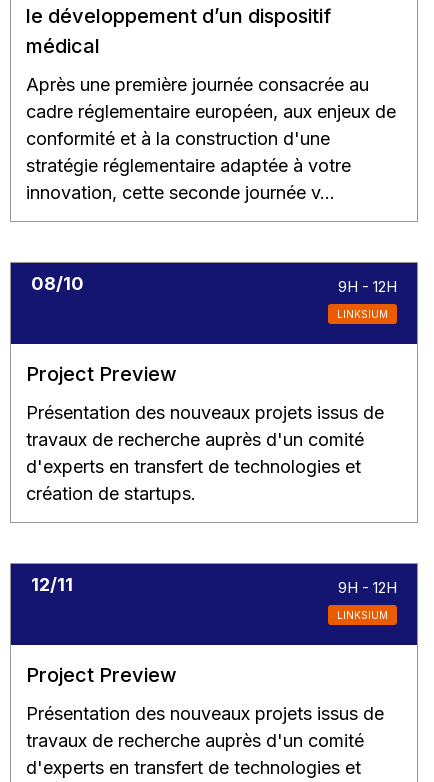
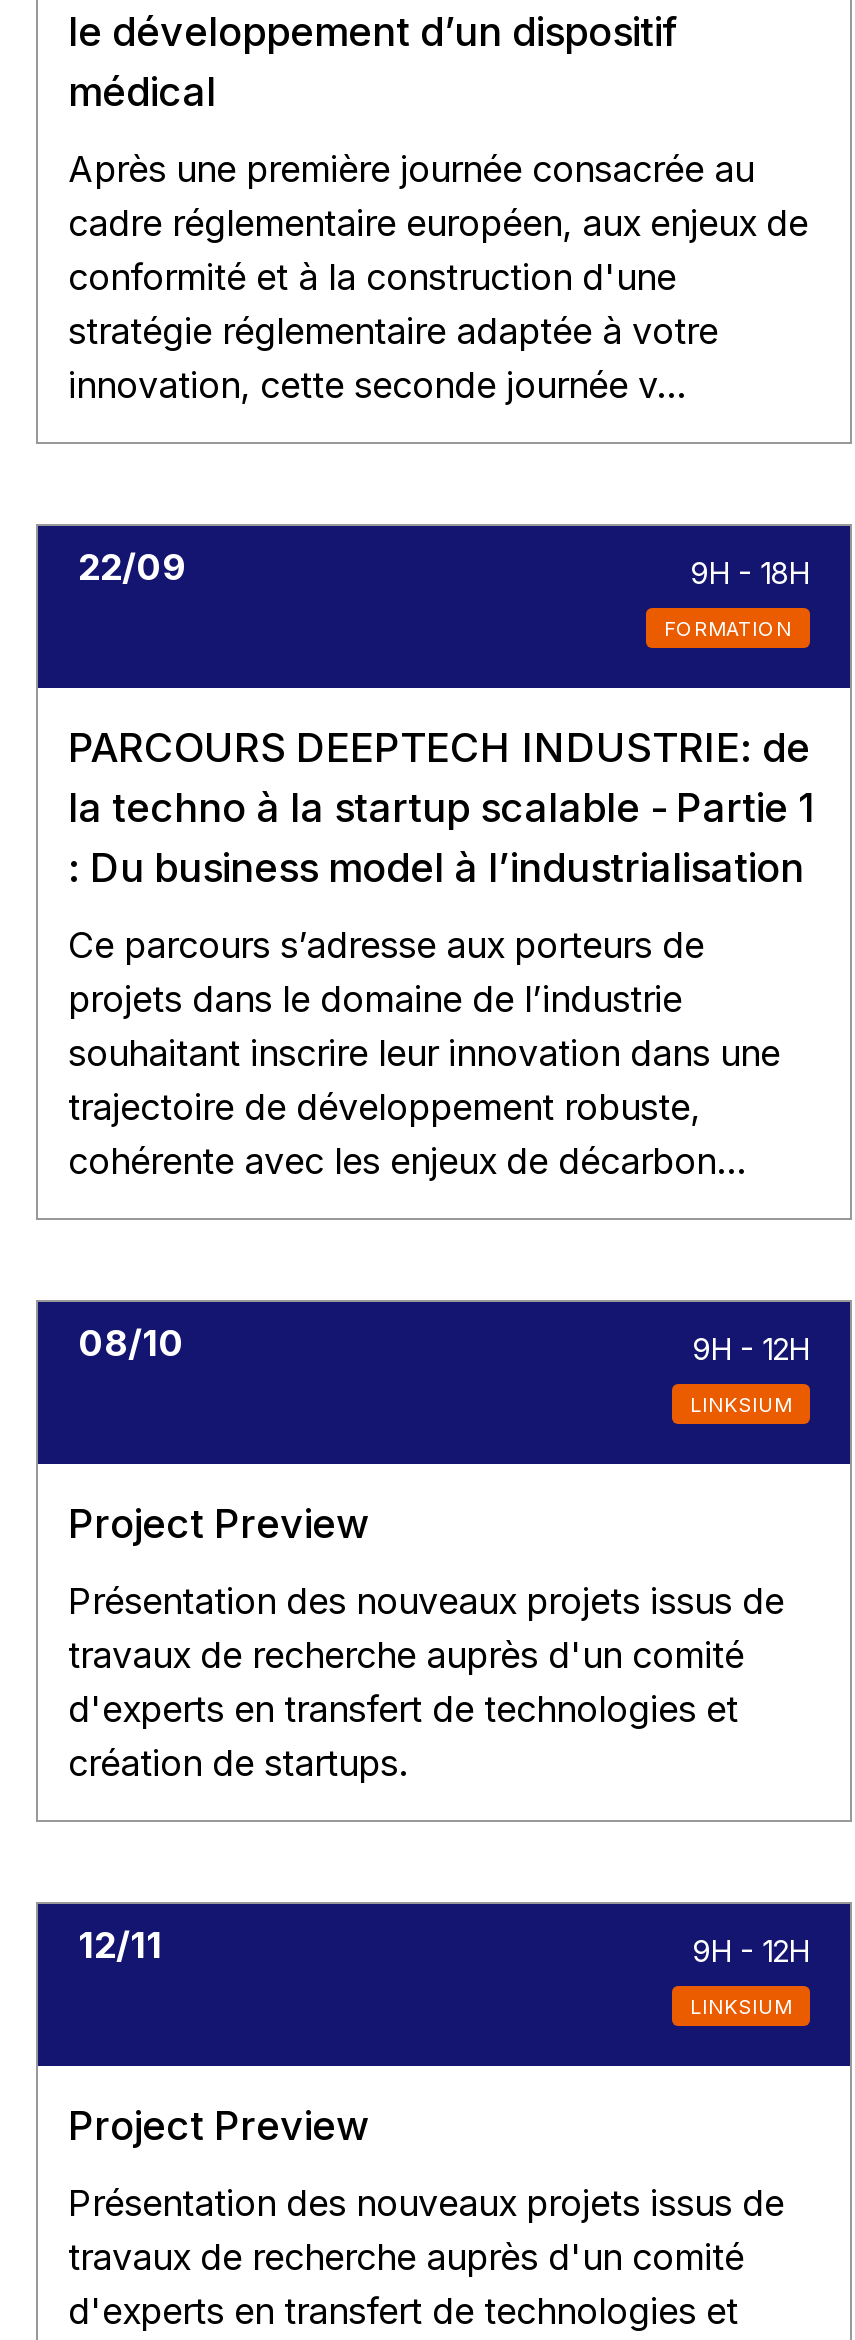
none -> [68,546,814,1182] 22/09 | 9H - 18H | FORMATION | PARCOURS DEEPTECH INDUSTRIE: de | la techno à la startup scalable - Partie 1 | : Du business model à l’industrialisation | Ce parcours s’adresse aux porteurs de | projets dans le domaine de l’industrie | souhaitant inscrire leur innovation dans une | trajectoire de développement robuste, | cohérente avec les enjeux de décarbon...

